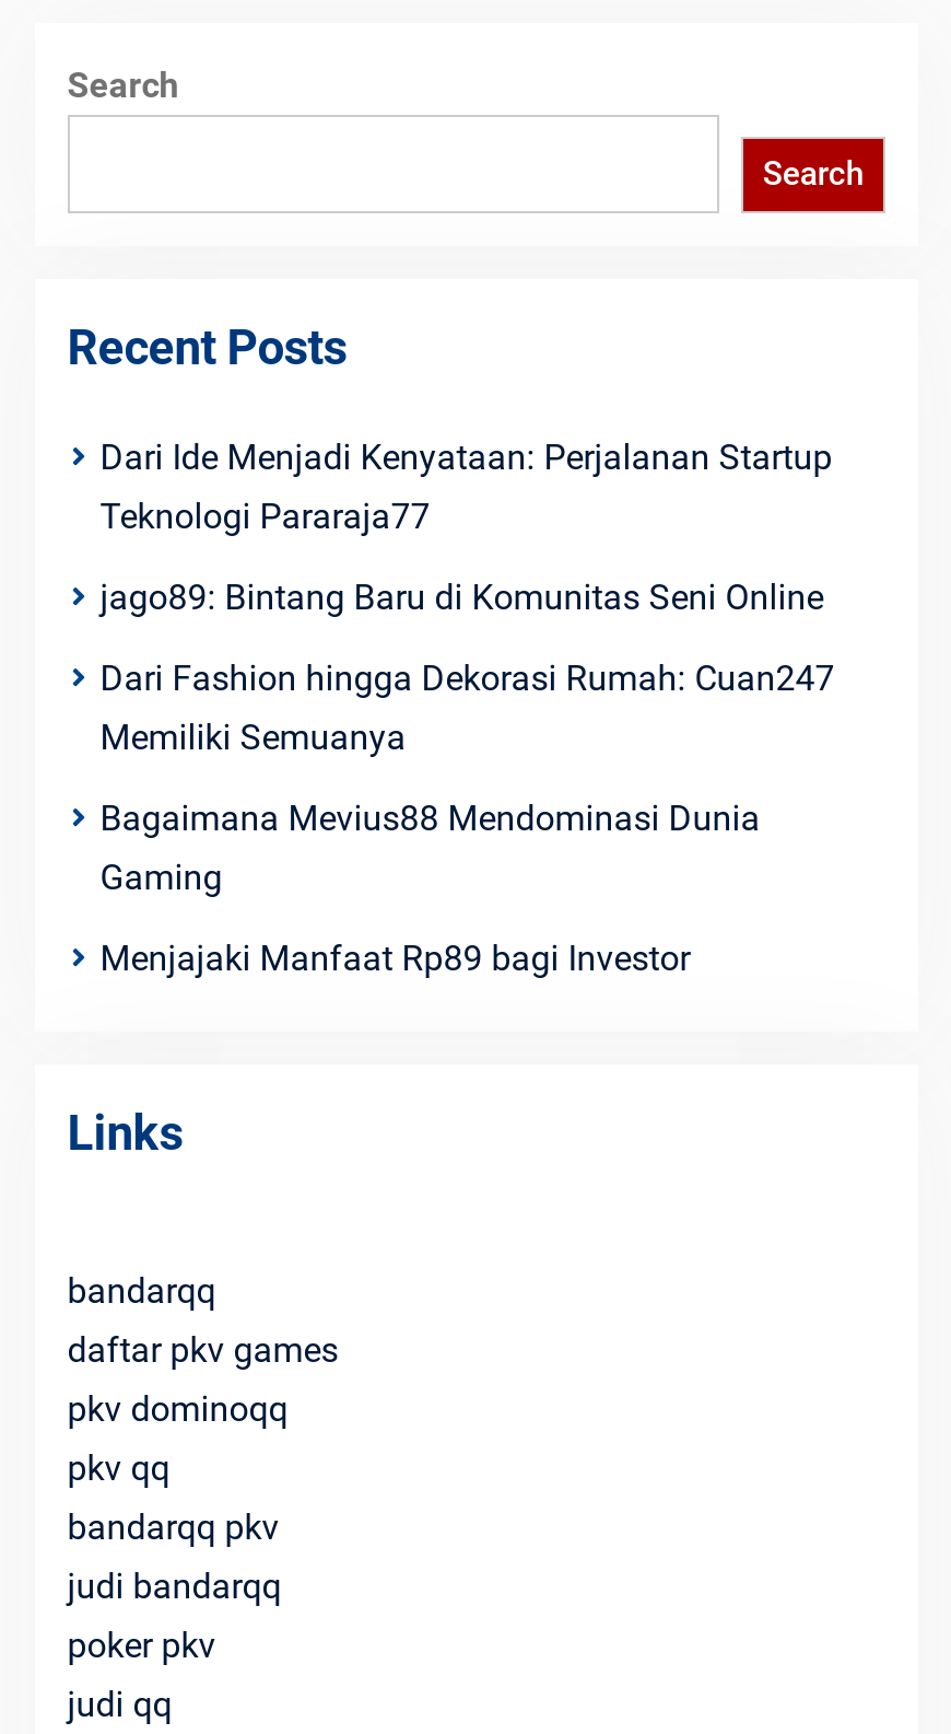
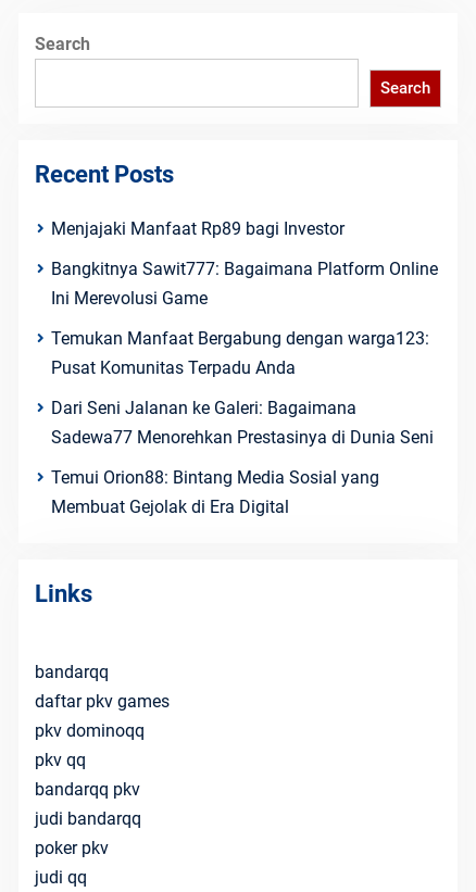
[100,436,834,898] Dari Ide Menjadi Kenyataan: Perjalanan Startup | Teknologi Pararaja77 | jago89: Bintang Baru di Komunitas Seni Online | Dari Fashion hingga Dekorasi Rumah: Cuan247 | Memiliki Semuanya | Bagaimana Mevius88 Mendominasi Dunia | Gaming -> none
moved [100,937,690,979] -> [51,218,344,239]: Menjajaki Manfaat Rp89 bagi Investor
none -> [51,258,438,517] Bangkitnya Sawit777: Bagaimana Platform Online | Ini Merevolusi Game | Temukan Manfaat Bergabung dengan warga123: | Pusat Komunitas Terpadu Anda | Dari Seni Jalanan ke Galeri: Bagaimana | Sadewa77 Menorehkan Prestasinya di Dunia Seni | Temui Orion88: Bintang Media Sosial yang | Membuat Gejolak di Era Digital

